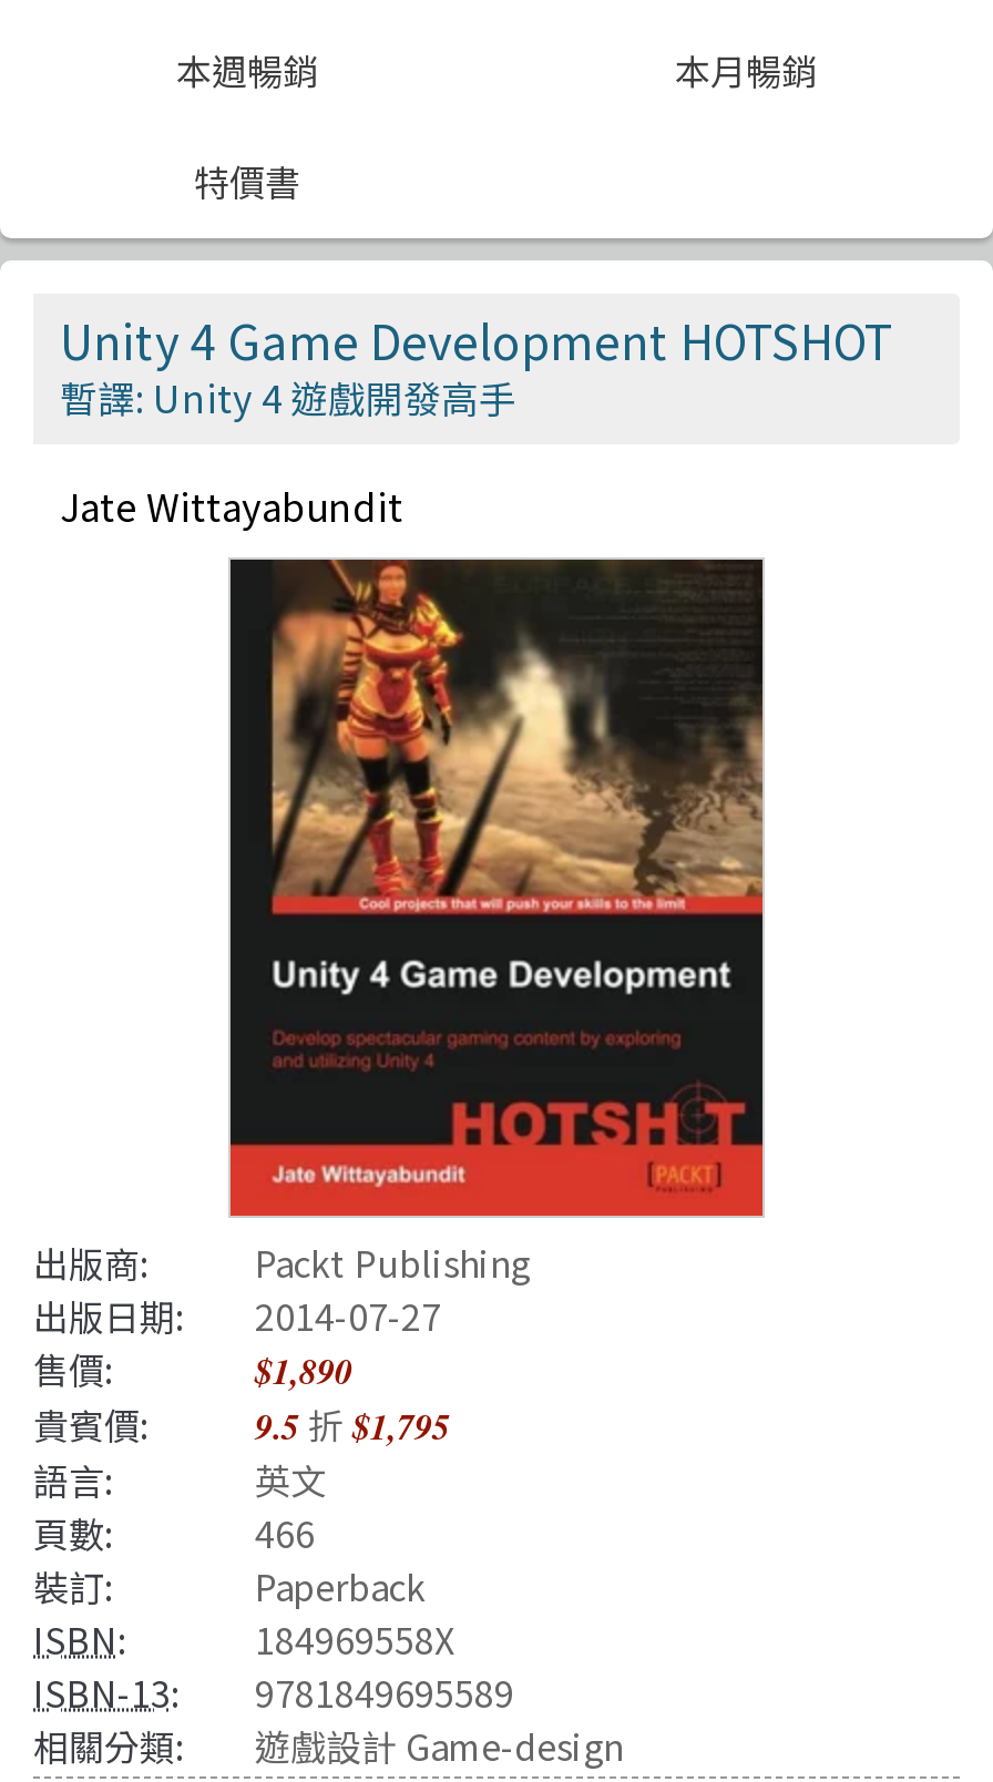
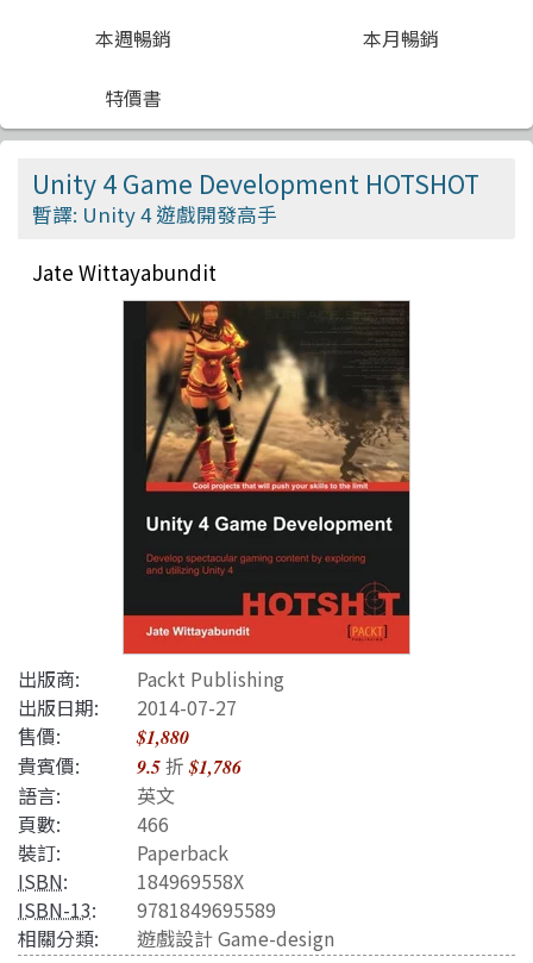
[255,1346,352,1395] $1,890 -> [137,724,189,750] $1,880
[33,1397,450,1451] 貴賓價: 9.5折$1,795 -> [18,751,242,780] 貴賓價: 9.5折$1,786

